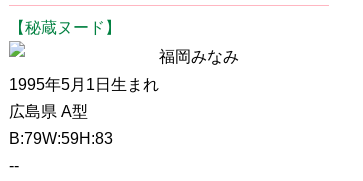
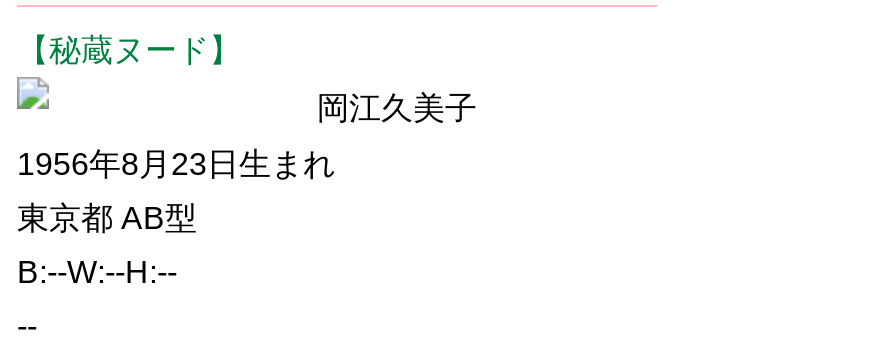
[159,48,239,65] 福岡みなみ -> [317,92,477,126] 岡江久美子
[9,76,159,93] 1995年5月1日生まれ -> [17,148,335,182] 1956年8月23日生まれ
[9,103,88,120] 広島県 A型 -> [17,202,197,236] 東京都 AB型
[9,130,113,147] B:79W:59H:83 -> [17,256,177,290] B:--W:--H:--

